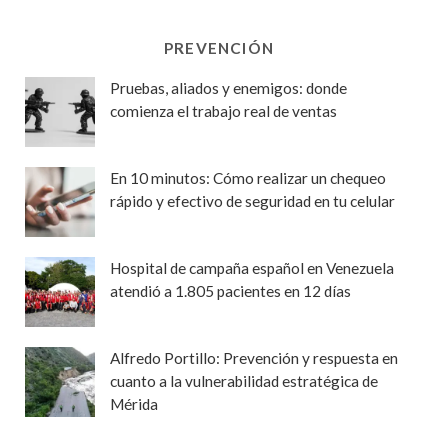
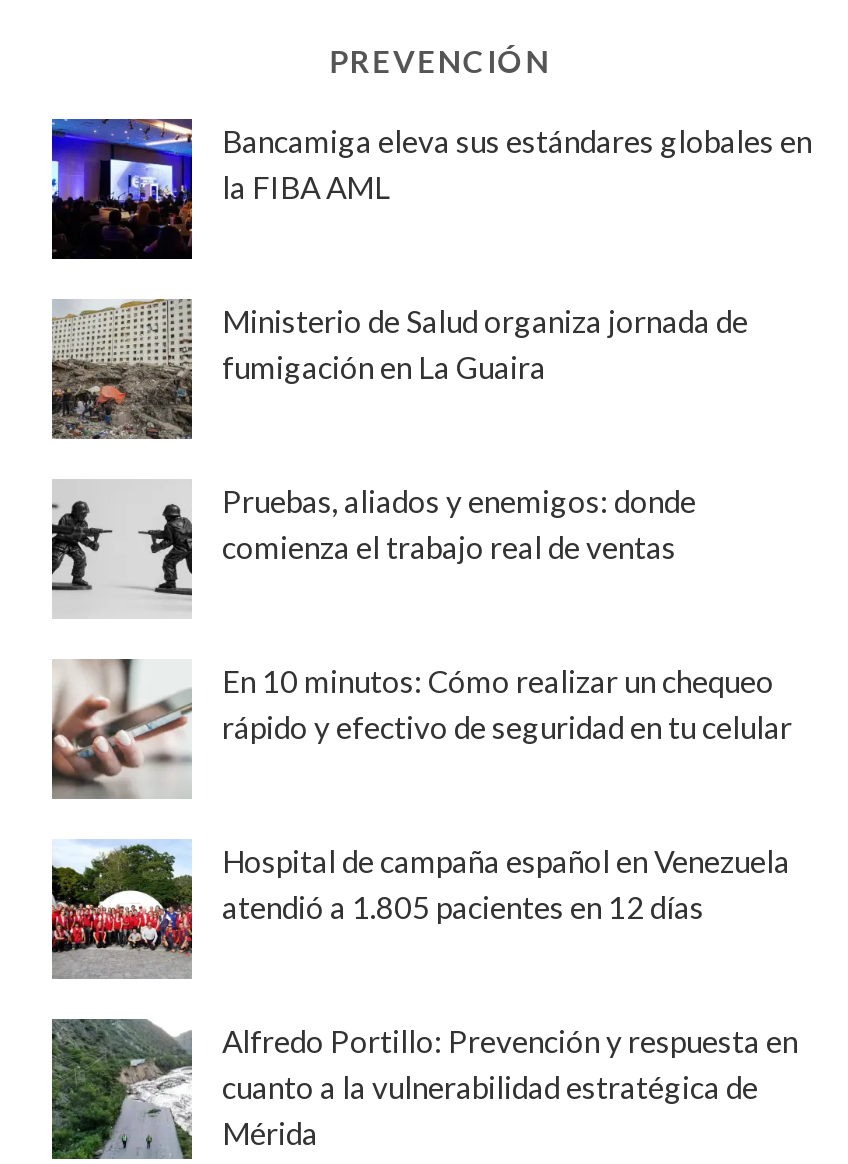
none -> [50,117,812,261] [image] | Bancamiga eleva sus estándares globales en | la FIBA AML
none -> [52,297,748,441] [image] | Ministerio de Salud organiza jornada de | fumigación en La Guaira

